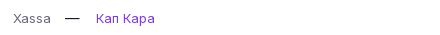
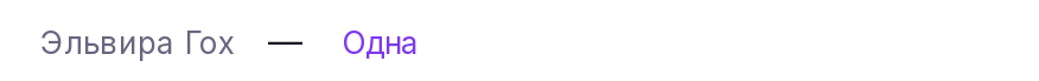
[13,10,51,26] Xassa -> [40,23,235,61] Эльвира Гох
[96,10,155,26] Кап Кара -> [342,23,420,61] Одна

